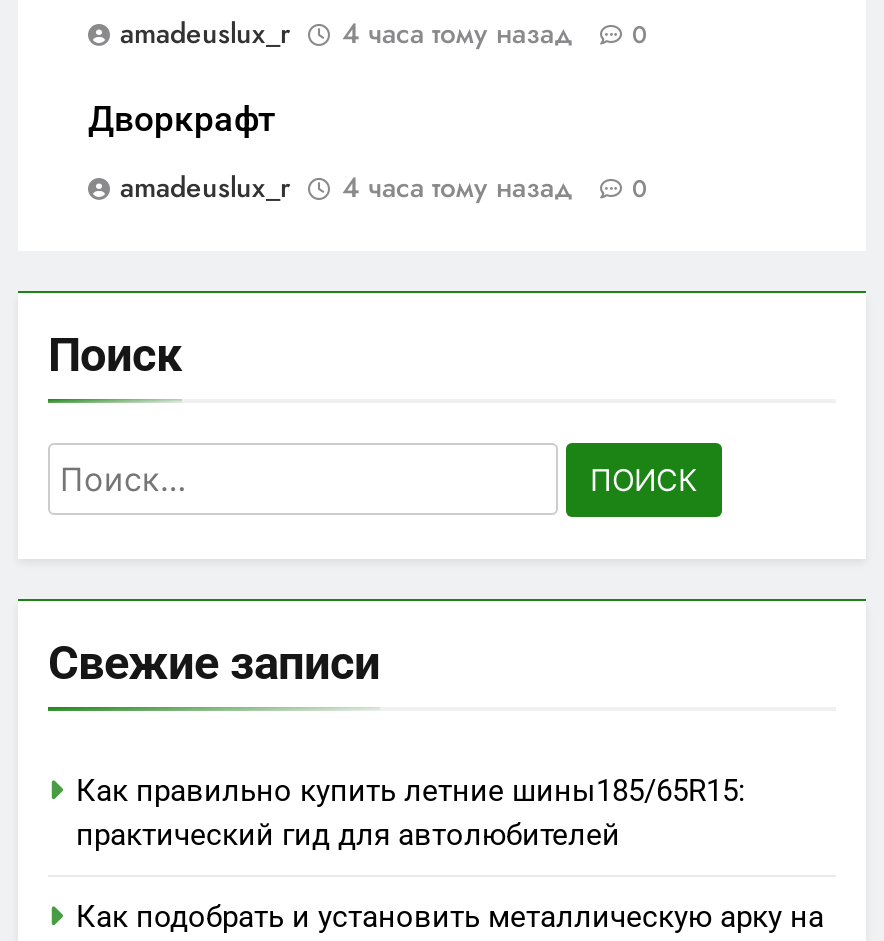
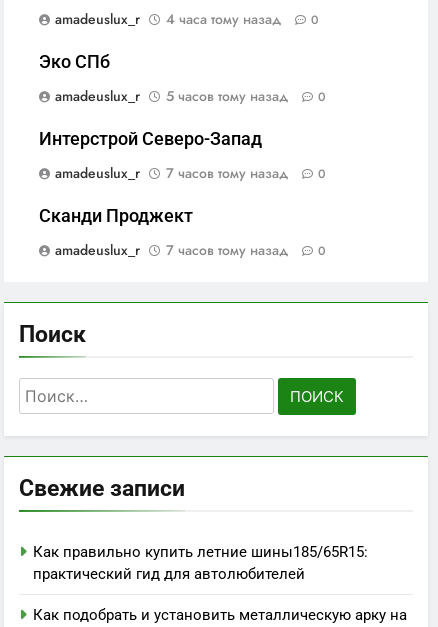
[88,99,276,139] Дворкрафт -> [39,52,110,72] Эко СПб
[342,167,572,207] 4 часа тому назад -> [39,86,326,260] 5 часов тому назад | 0 | Интерстрой Северо-Запад | amadeuslux_r | 7 часов тому назад | 0 | Сканди Проджект | amadeuslux_r | 7 часов тому назад

